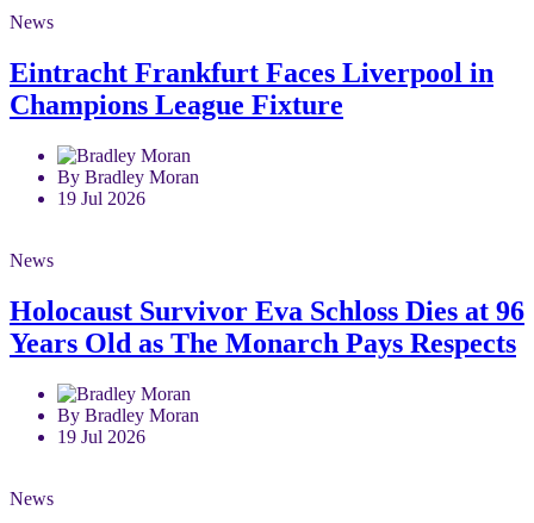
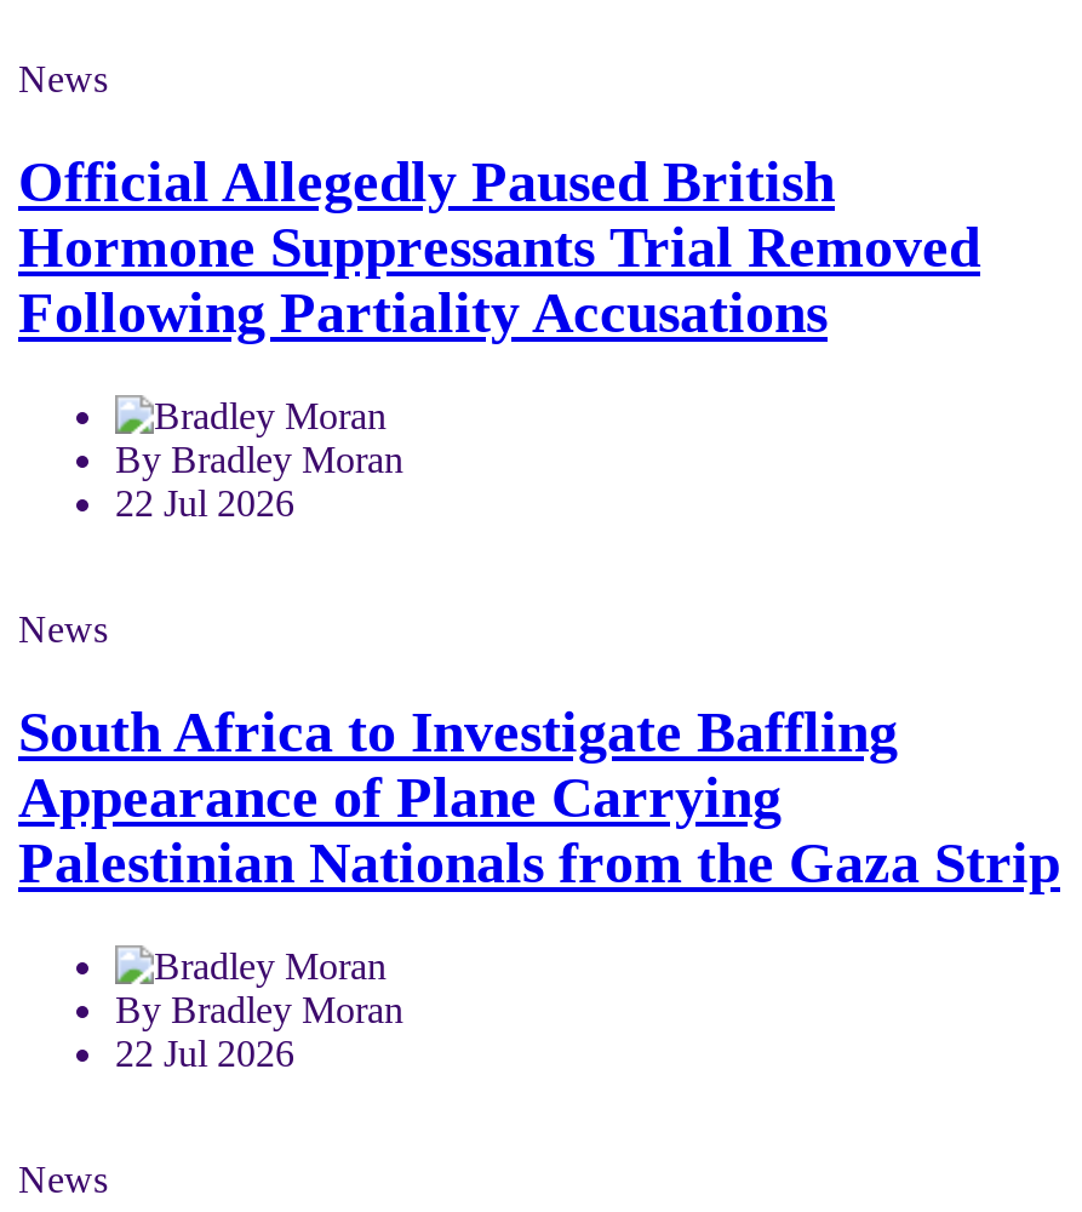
[10,57,493,121] Eintracht Frankfurt Faces Liverpool in | Champions League Fixture -> [18,151,980,345] Official Allegedly Paused British | Hormone Suppressants Trial Removed | Following Partiality Accusations
[57,188,145,209] 19 Jul 2026 -> [115,483,294,524] 22 Jul 2026
[10,295,524,359] Holocaust Survivor Eva Schloss Dies at 96 | Years Old as The Monarch Pays Respects -> [18,701,1060,894] South Africa to Investigate Baffling | Appearance of Plane Carrying | Palestinian Nationals from the Gaza Strip
[57,426,145,447] 19 Jul 2026 -> [115,1032,294,1074] 22 Jul 2026

